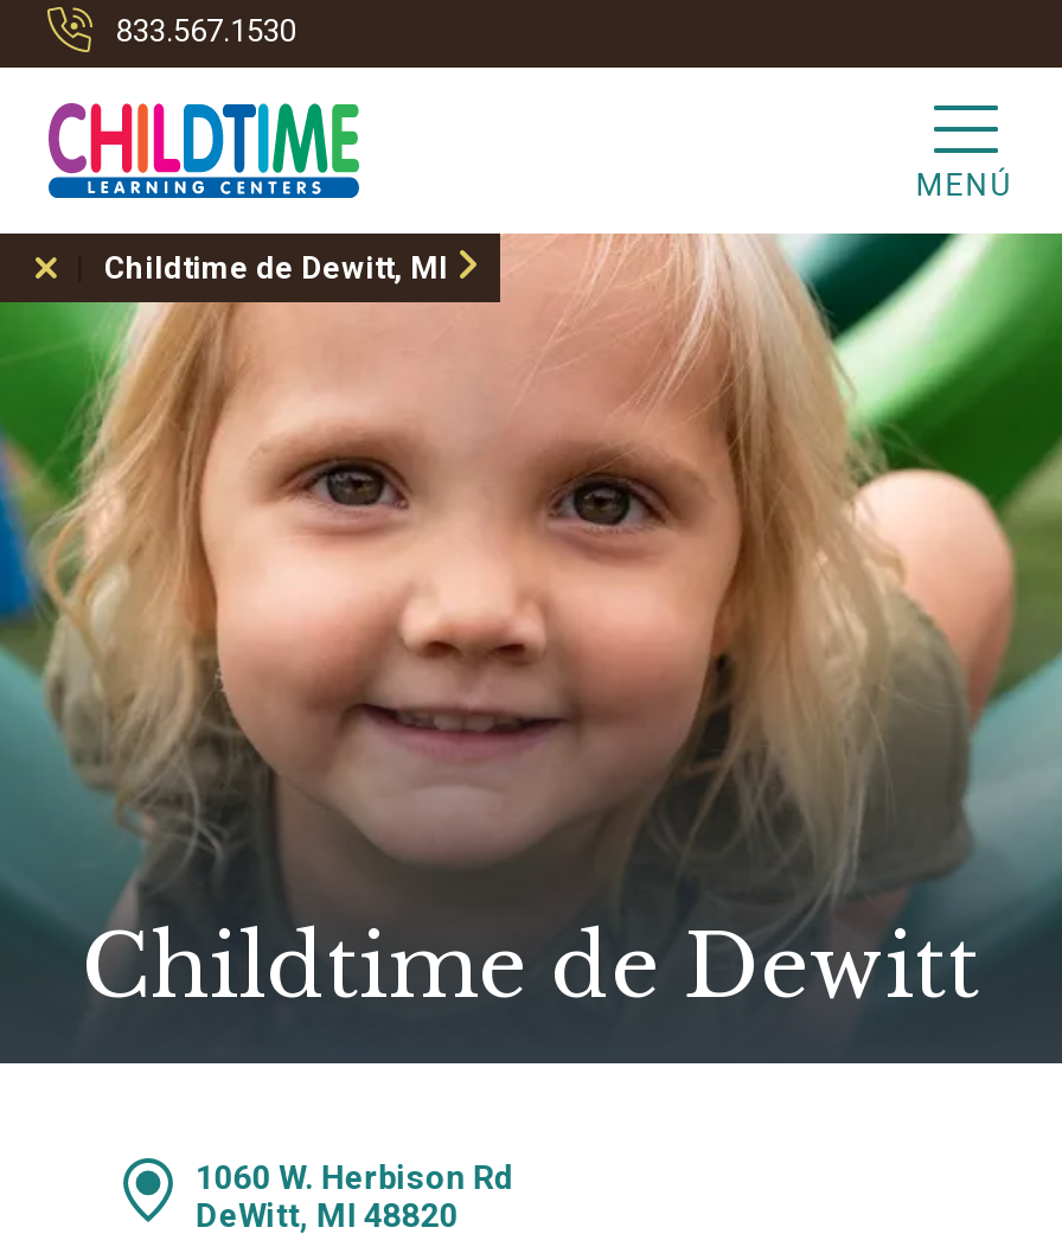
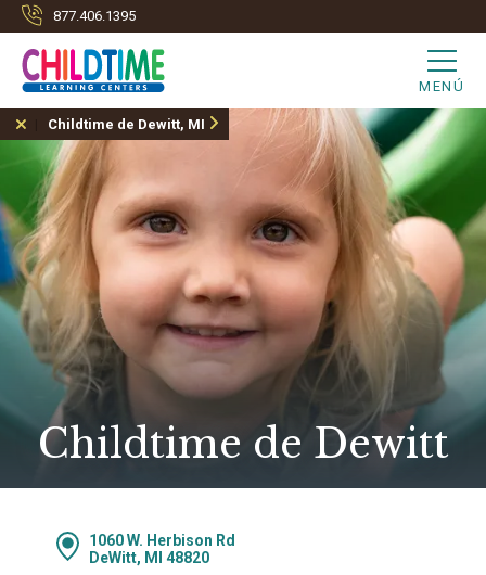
[116,13,296,49] 833.567.1530 -> [53,8,136,24] 877.406.1395

